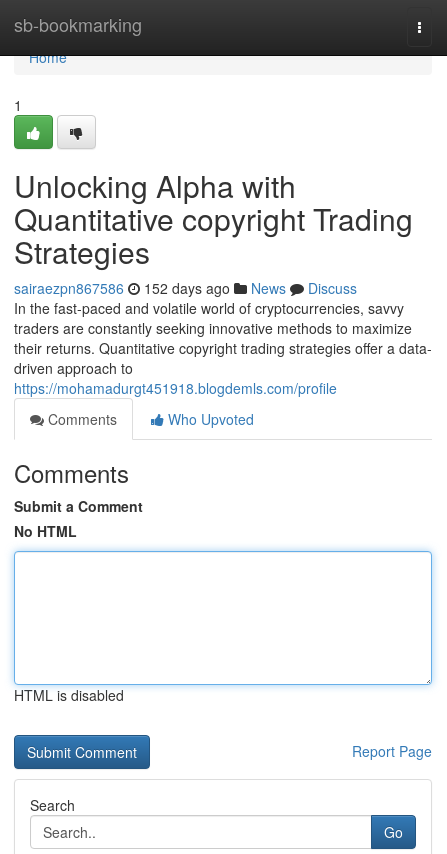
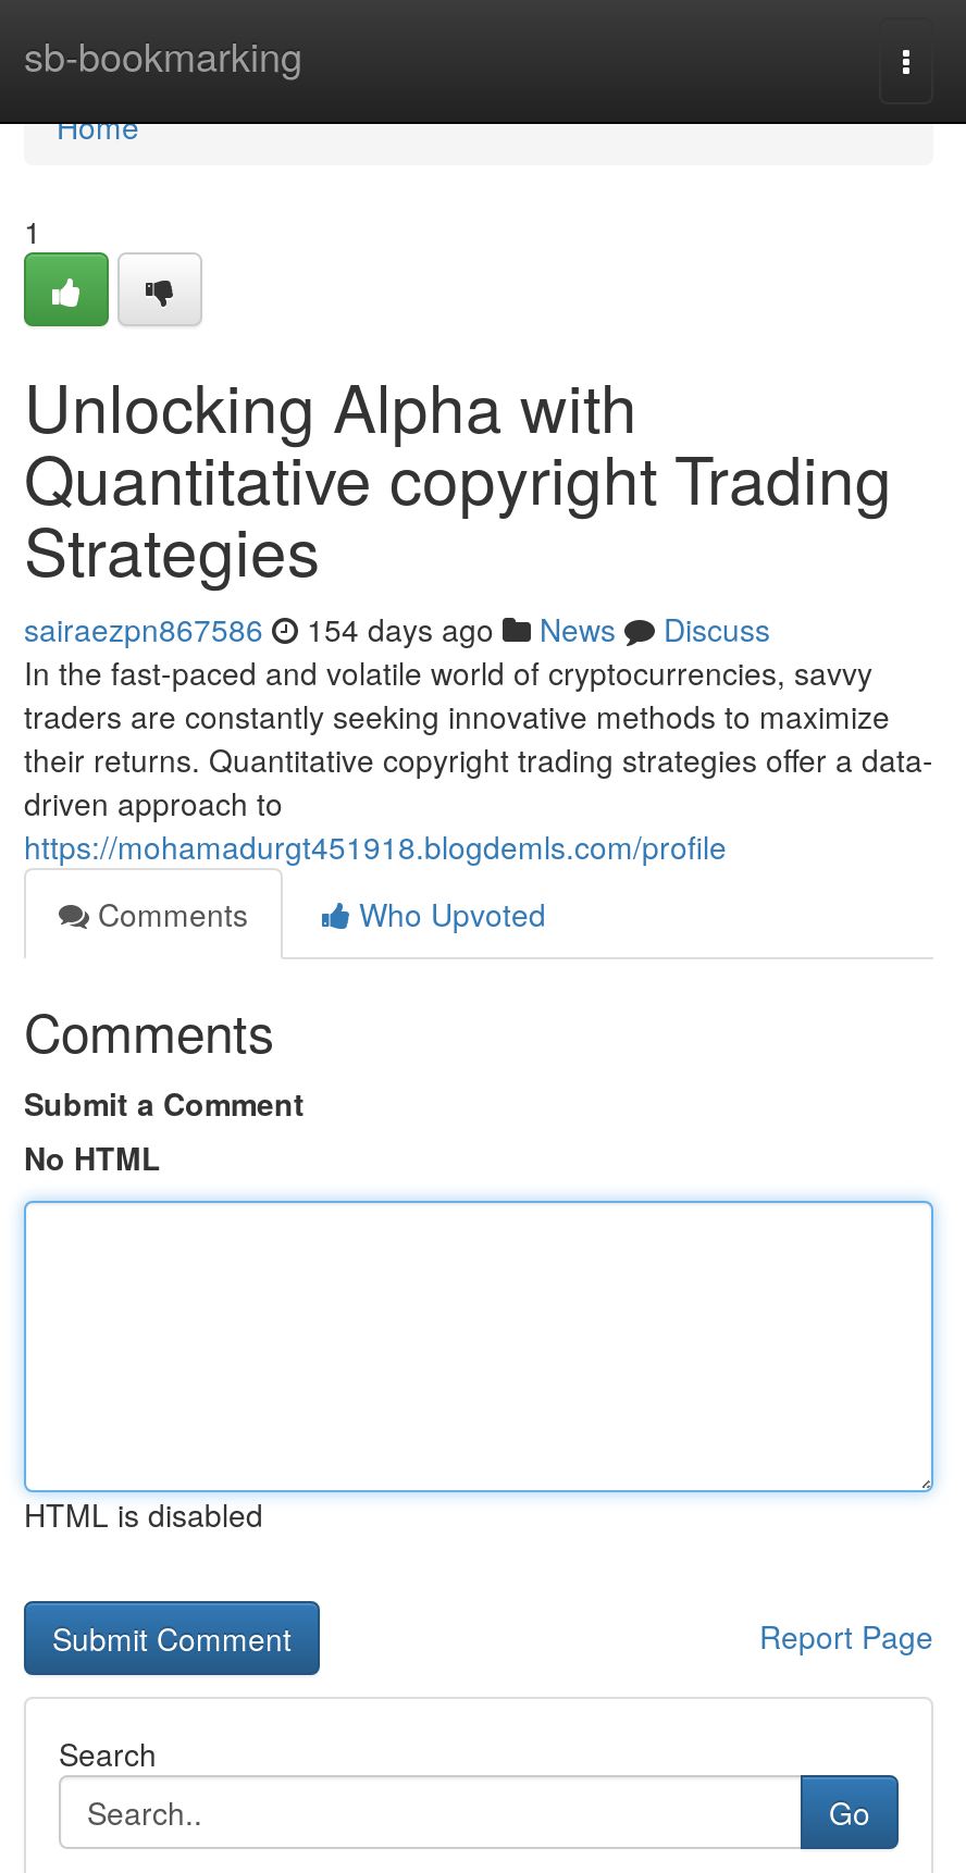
[14,278,357,298] sairaezpn867586 152 days ago News Discuss -> [24,607,770,650] sairaezpn867586 154 days ago News Discuss

